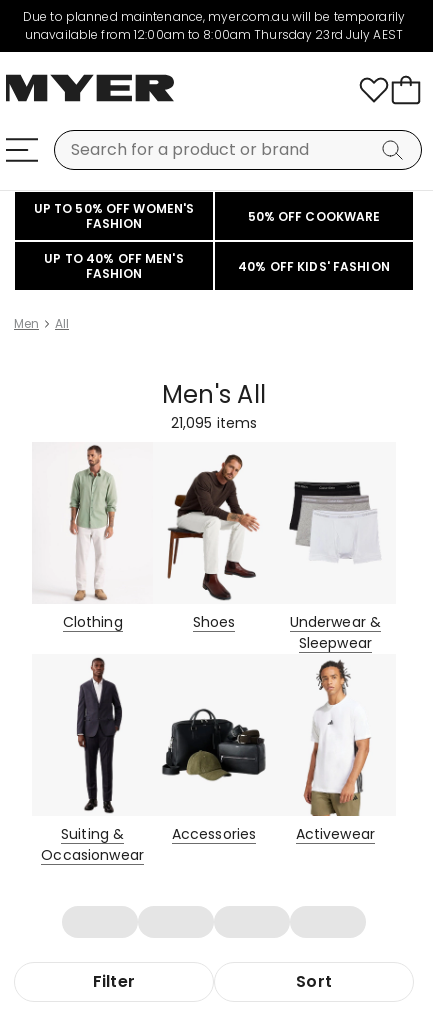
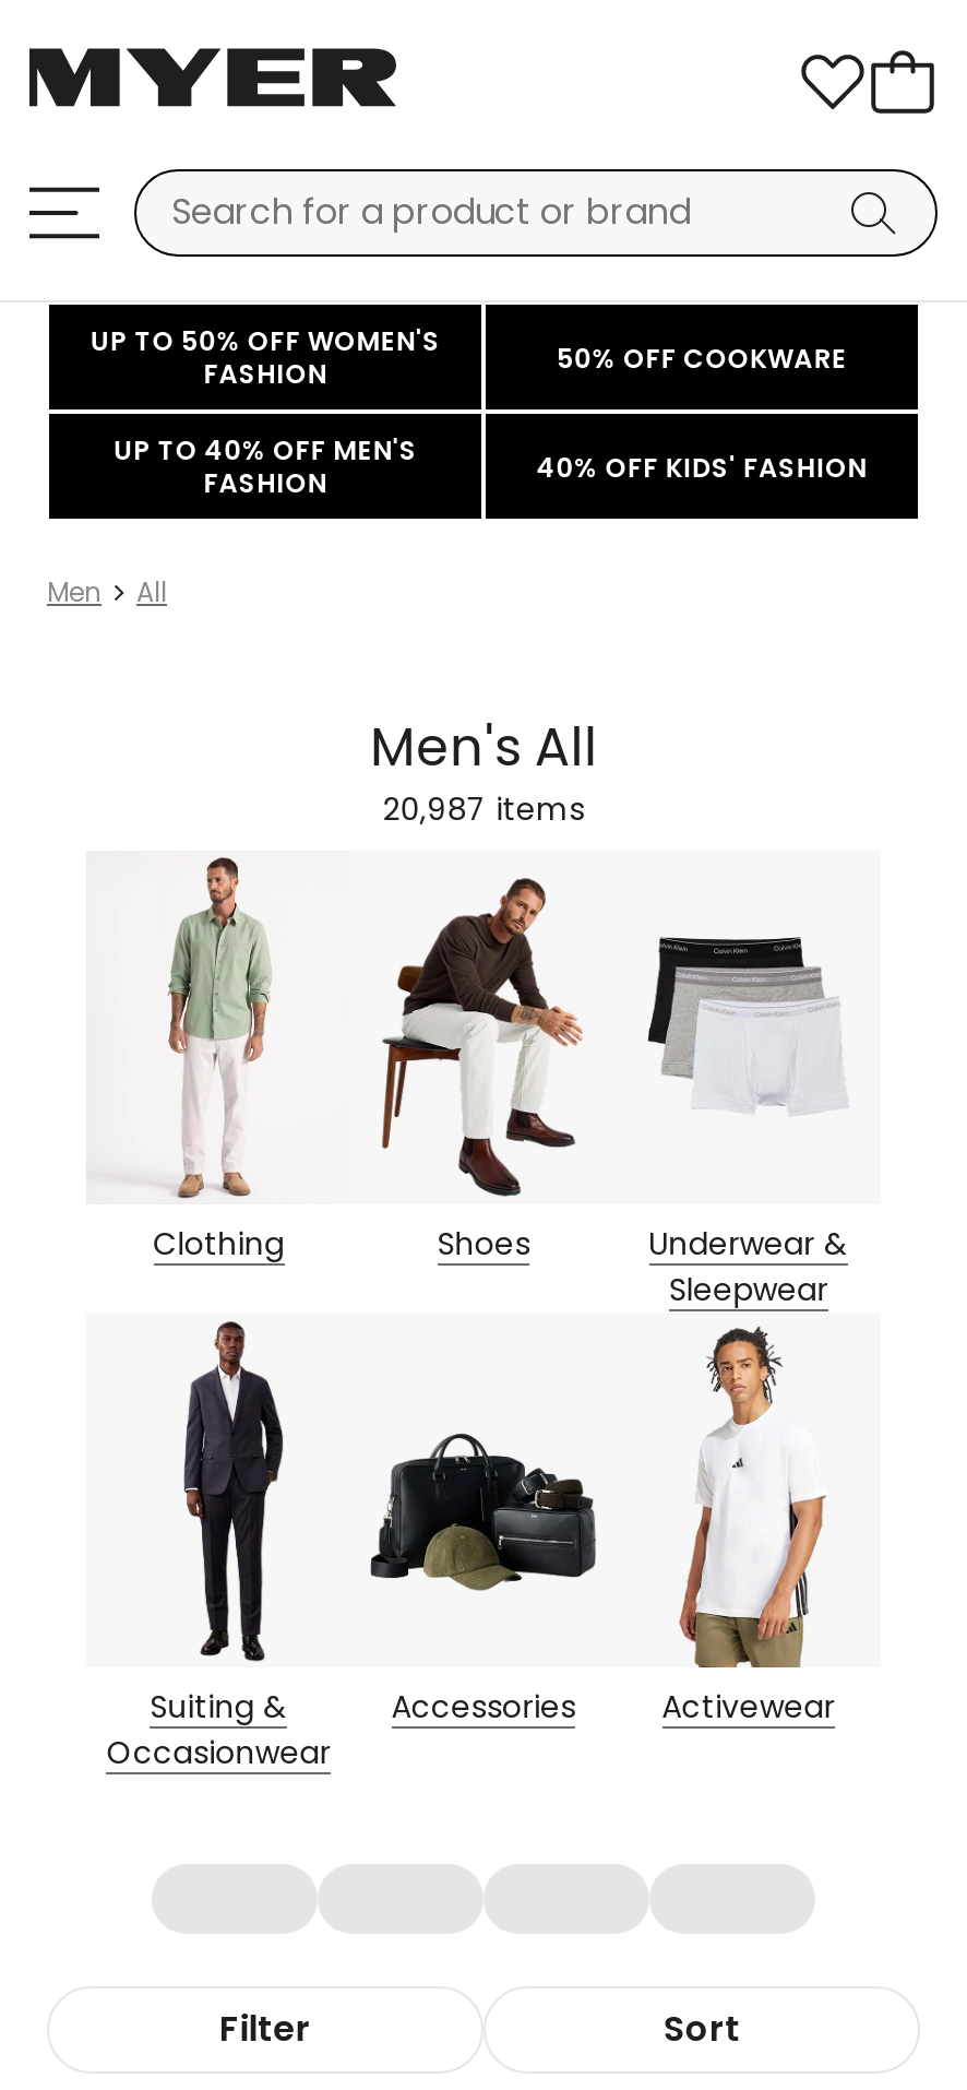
[23,8,405,43] Due to planned maintenance, myer.com.au will be temporarily | unavailable from 12:00am to 8:00am Thursday 23rd July AEST -> none
[171,413,257,433] 21,095 items -> [382,787,585,831] 20,987 items

